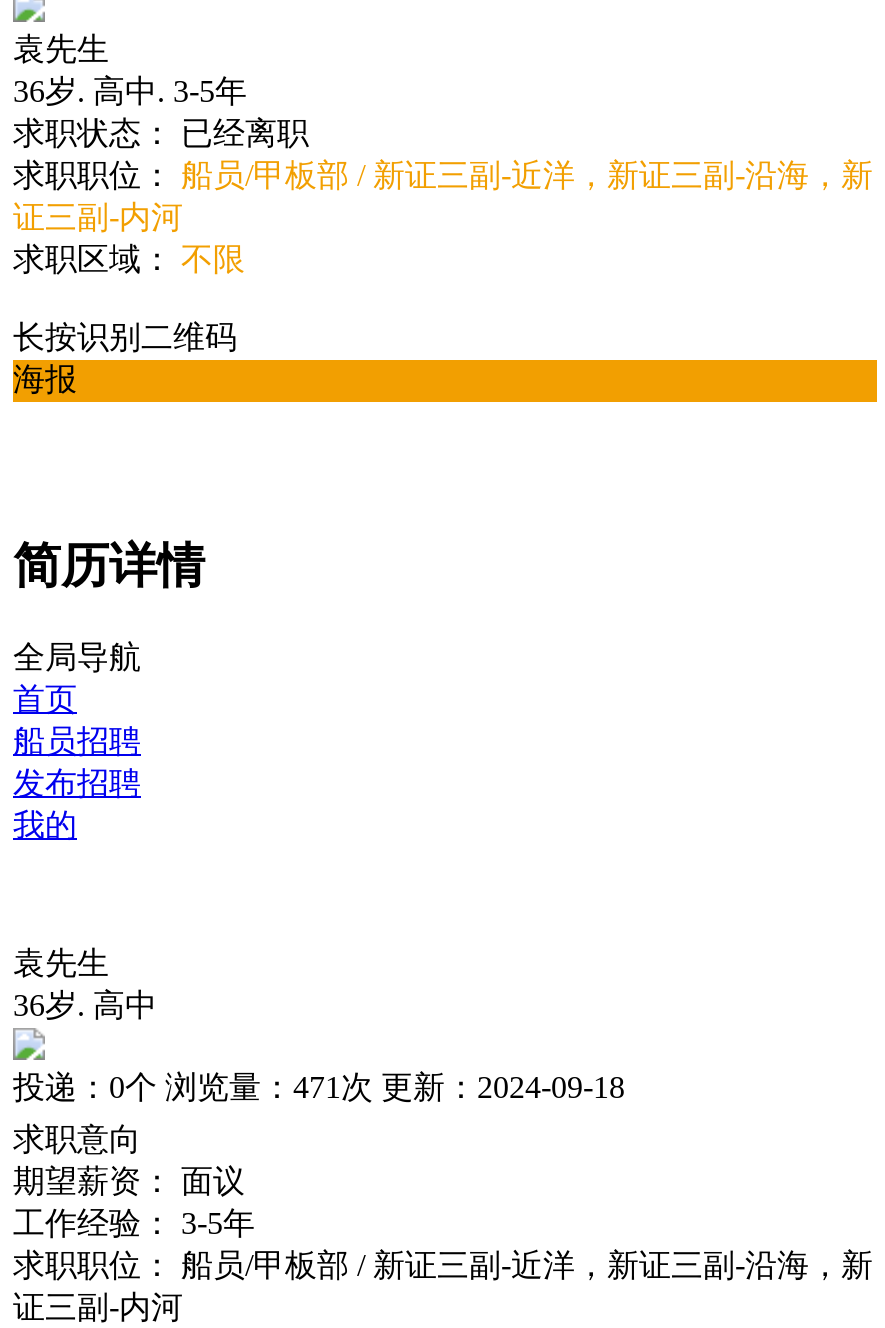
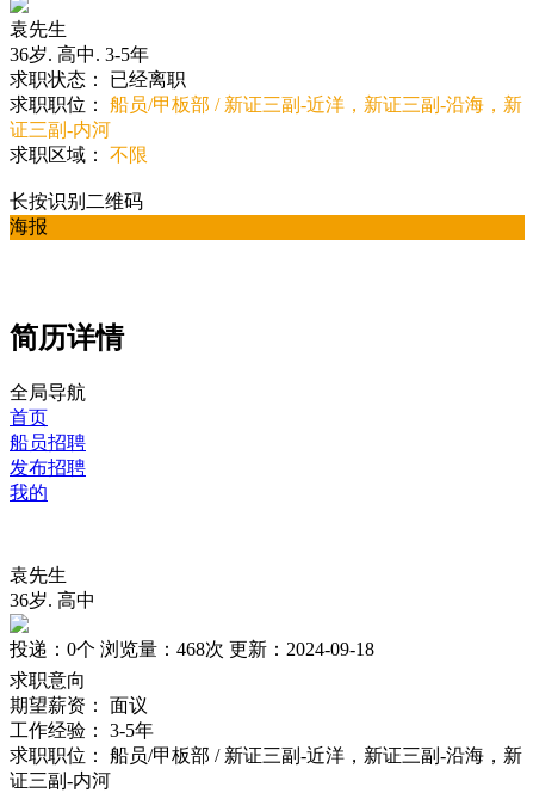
[13,1070,625,1104] 投递：0个 浏览量：471次 更新：2024-09-18 -> [10,639,374,659] 投递：0个 浏览量：468次 更新：2024-09-18

